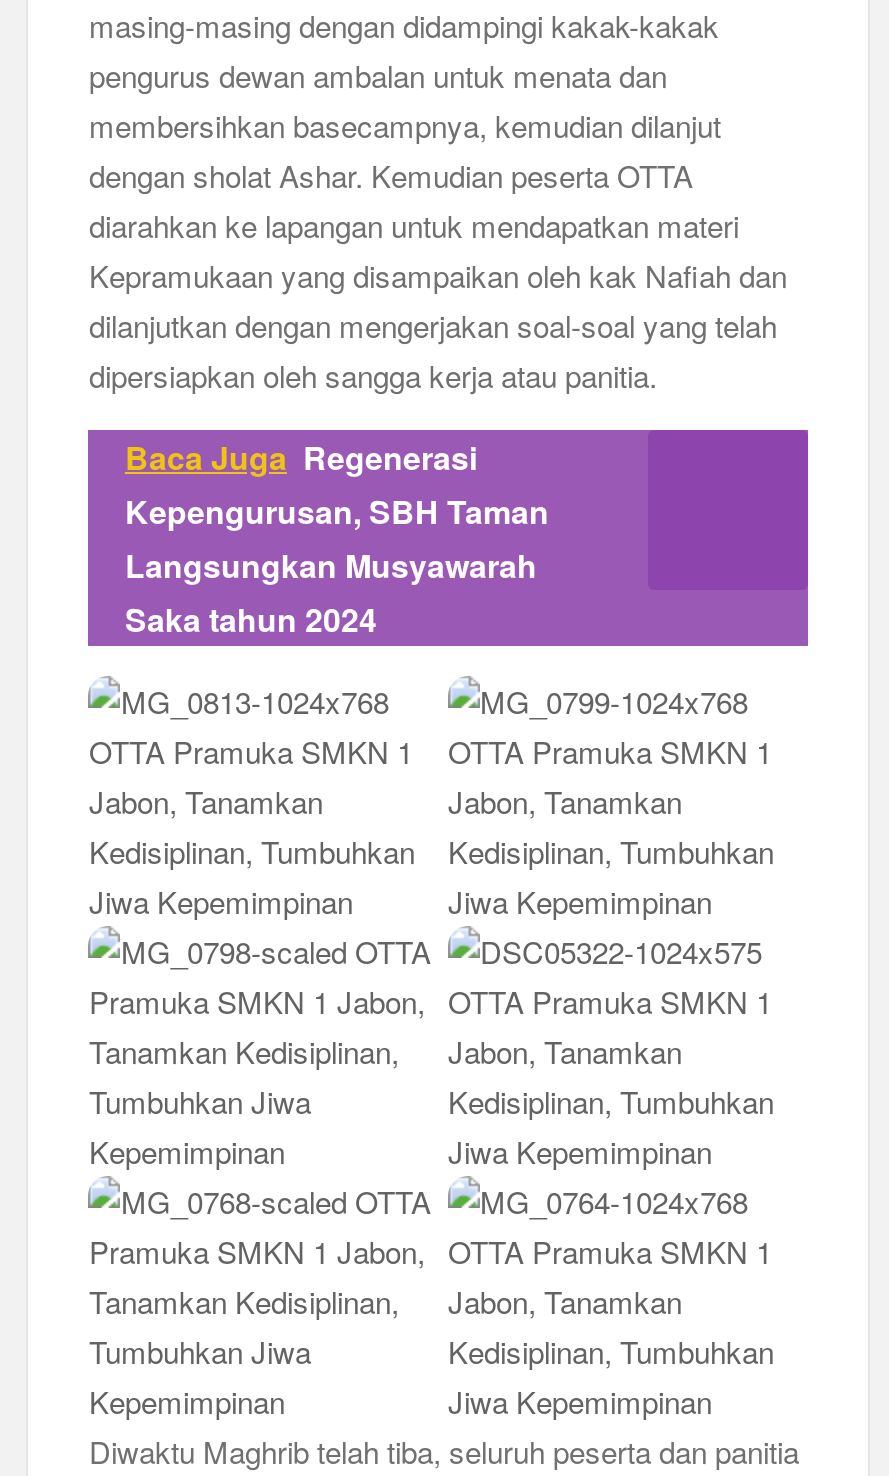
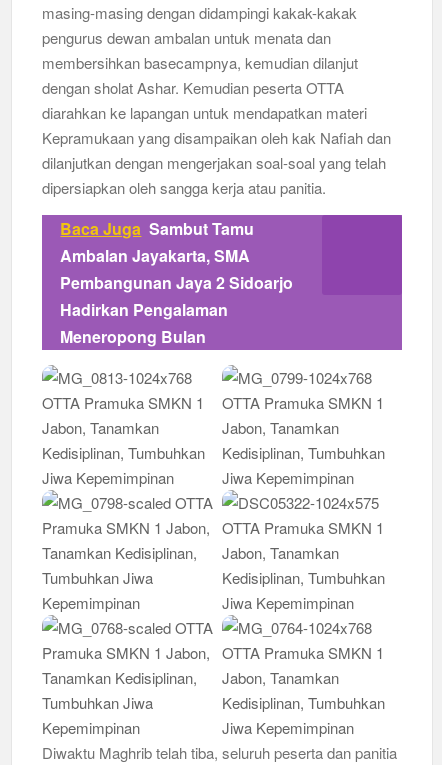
[125,434,549,642] Baca Juga Regenerasi | Kepengurusan, SBH Taman | Langsungkan Musyawarah | Saka tahun 2024 -> [60,217,293,348] Baca Juga Sambut Tamu | Ambalan Jayakarta, SMA | Pembangunan Jaya 2 Sidoarjo | Hadirkan Pengalaman | Meneropong Bulan

